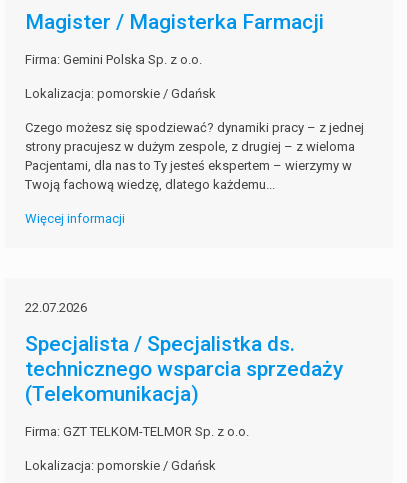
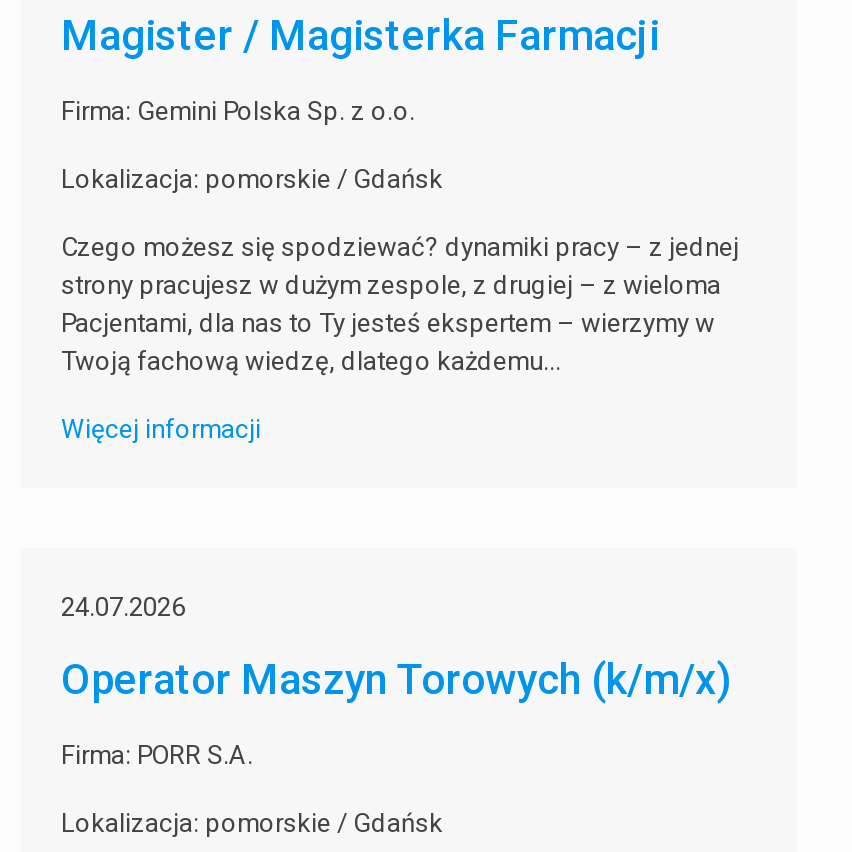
[25,300,87,315] 22.07.2026 -> [61,592,185,622] 24.07.2026
[25,332,343,406] Specjalista / Specjalistka ds. | technicznego wsparcia sprzedaży | (Telekomunikacja) -> [61,656,733,704] Operator Maszyn Torowych (k/m/x)
[25,424,249,439] Firma: GZT TELKOM-TELMOR Sp. z o.o. -> [61,740,253,770] Firma: PORR S.A.

